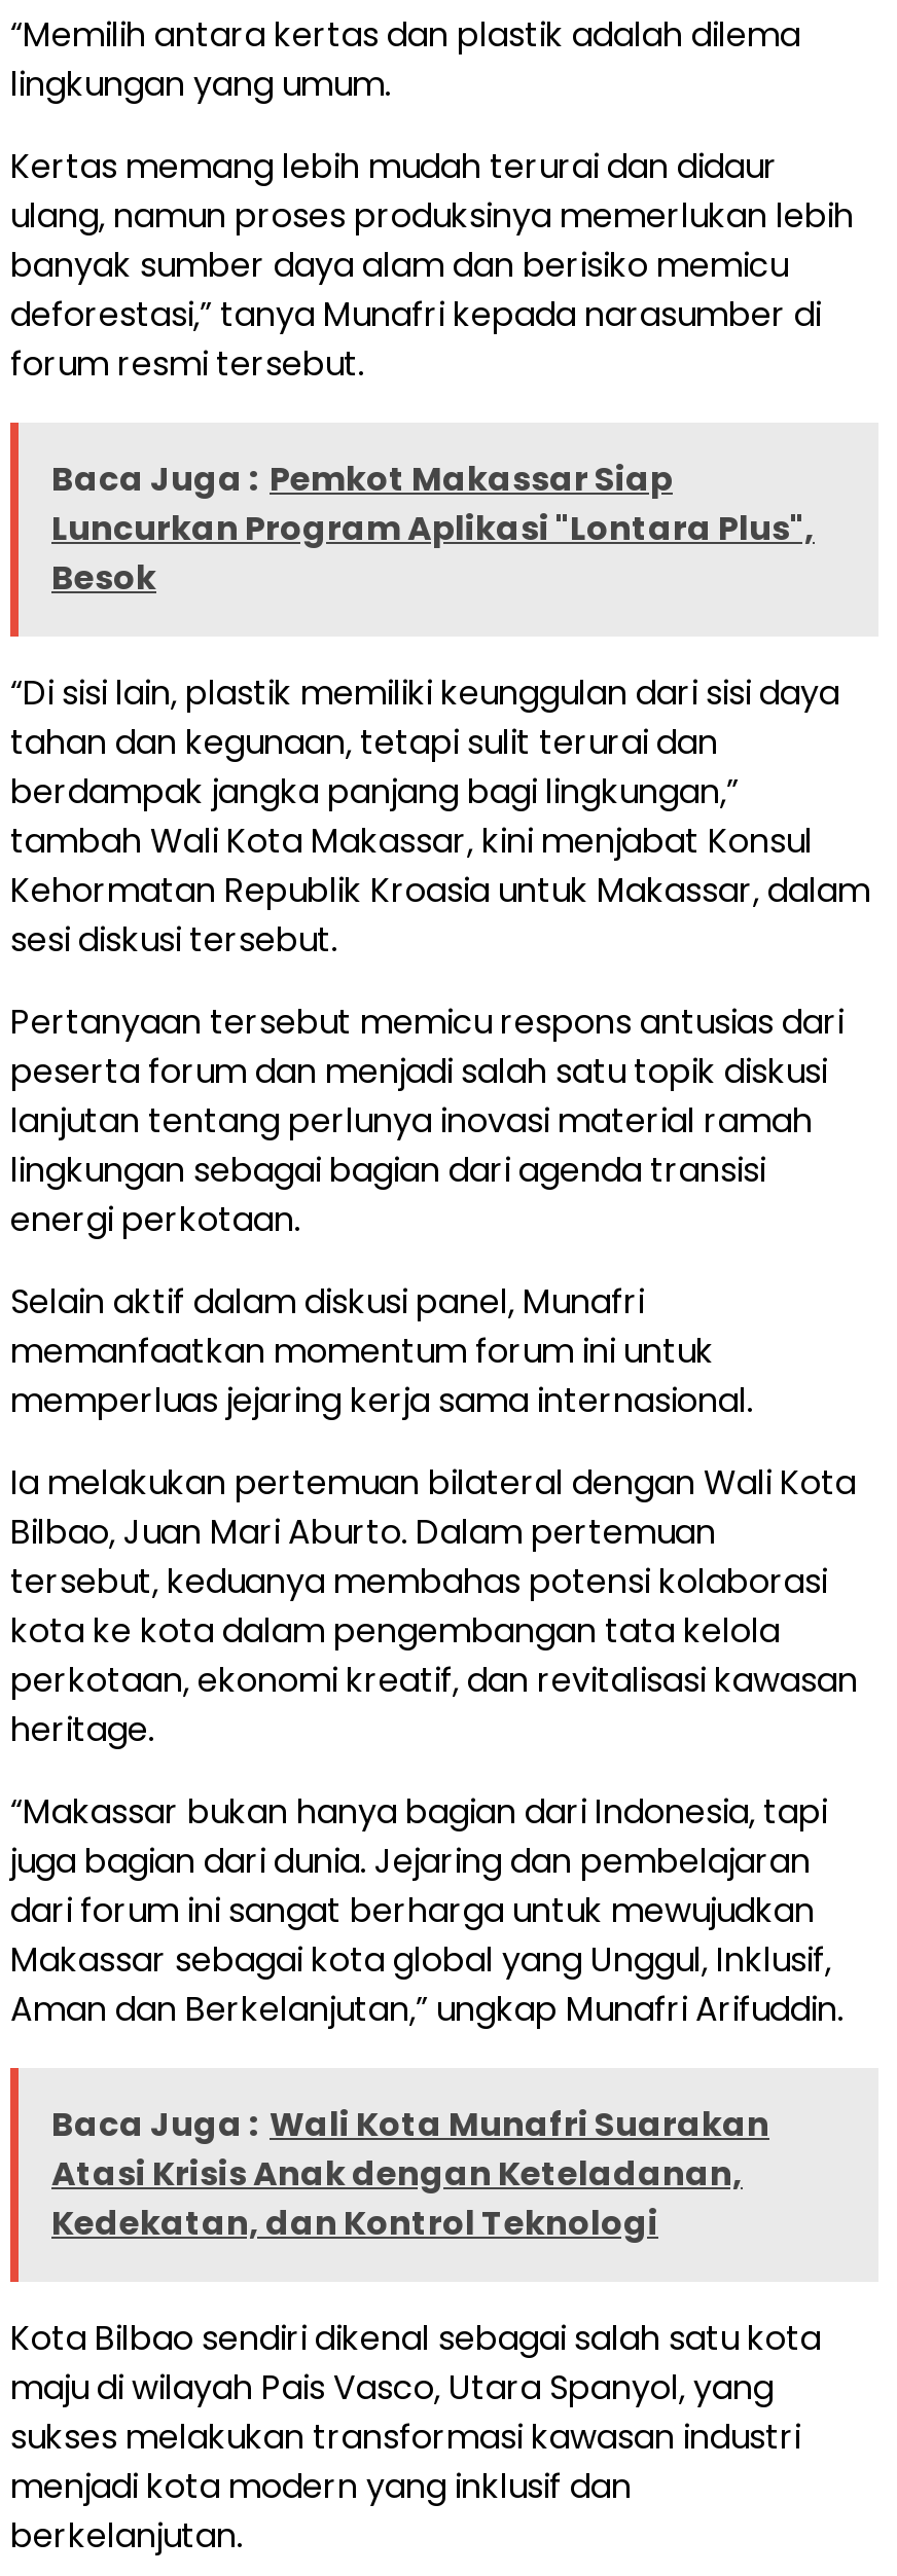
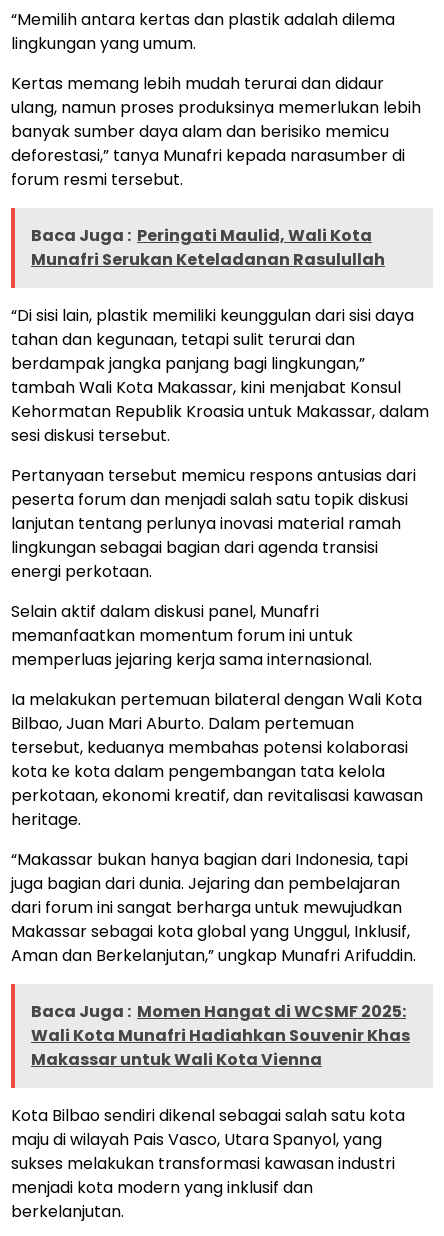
[51,456,815,602] Baca Juga : Pemkot Makassar Siap | Luncurkan Program Aplikasi "Lontara Plus", | Besok -> [31,224,385,271] Baca Juga : Peringati Maulid, Wali Kota | Munafri Serukan Keteladanan Rasulullah
[51,2101,769,2247] Baca Juga : Wali Kota Munafri Suarakan | Atasi Krisis Anak dengan Keteladanan, | Kedekatan, dan Kontrol Teknologi -> [31,1000,410,1071] Baca Juga : Momen Hangat di WCSMF 2025: | Wali Kota Munafri Hadiahkan Souvenir Khas | Makassar untuk Wali Kota Vienna

